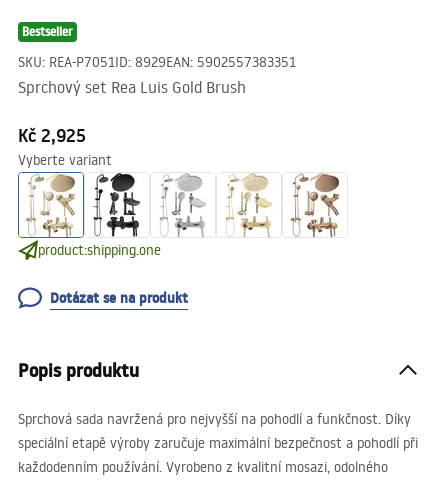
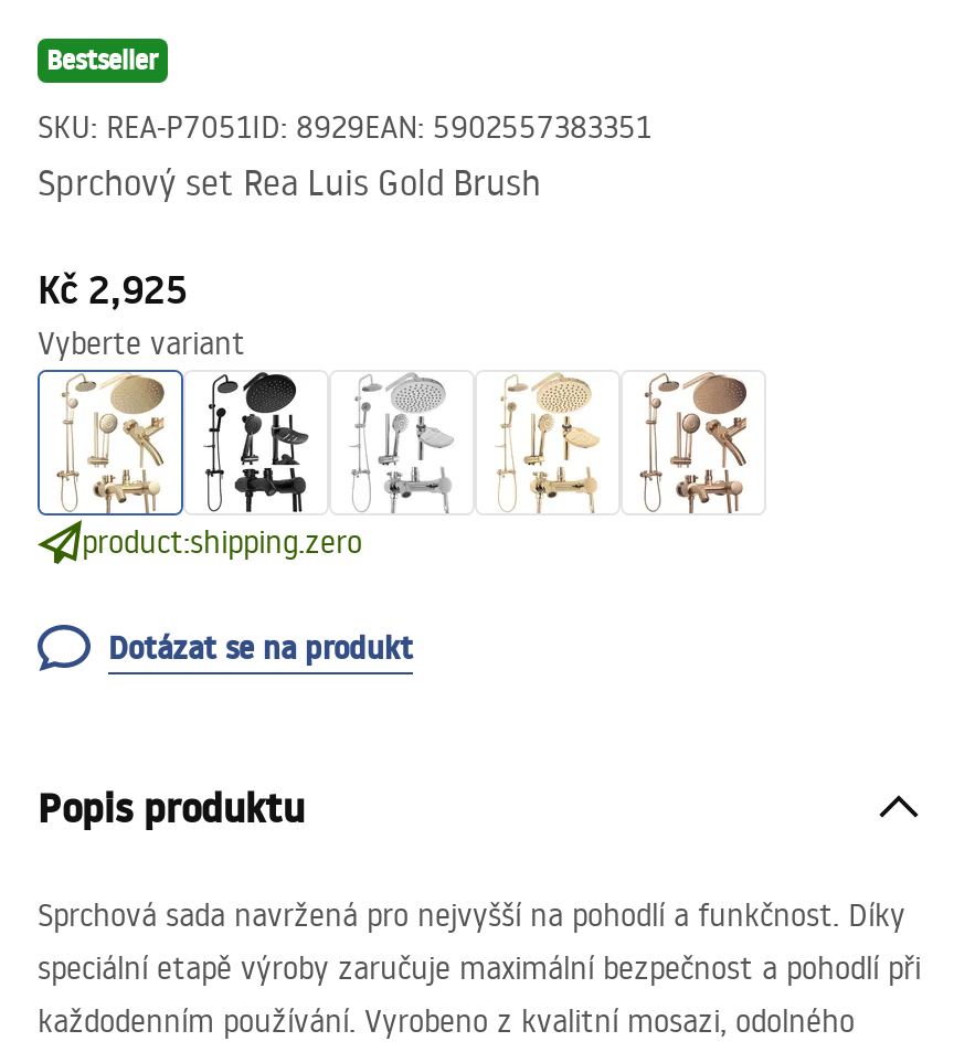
[38,241,161,259] product:shipping.one -> [82,522,362,562] product:shipping.zero

